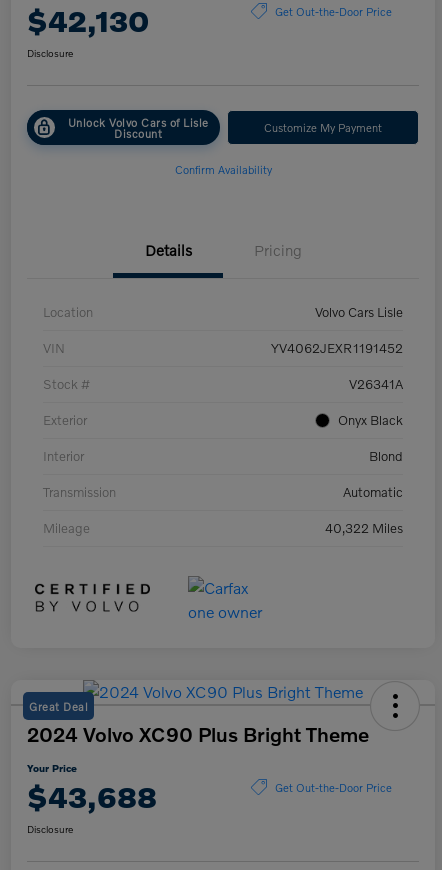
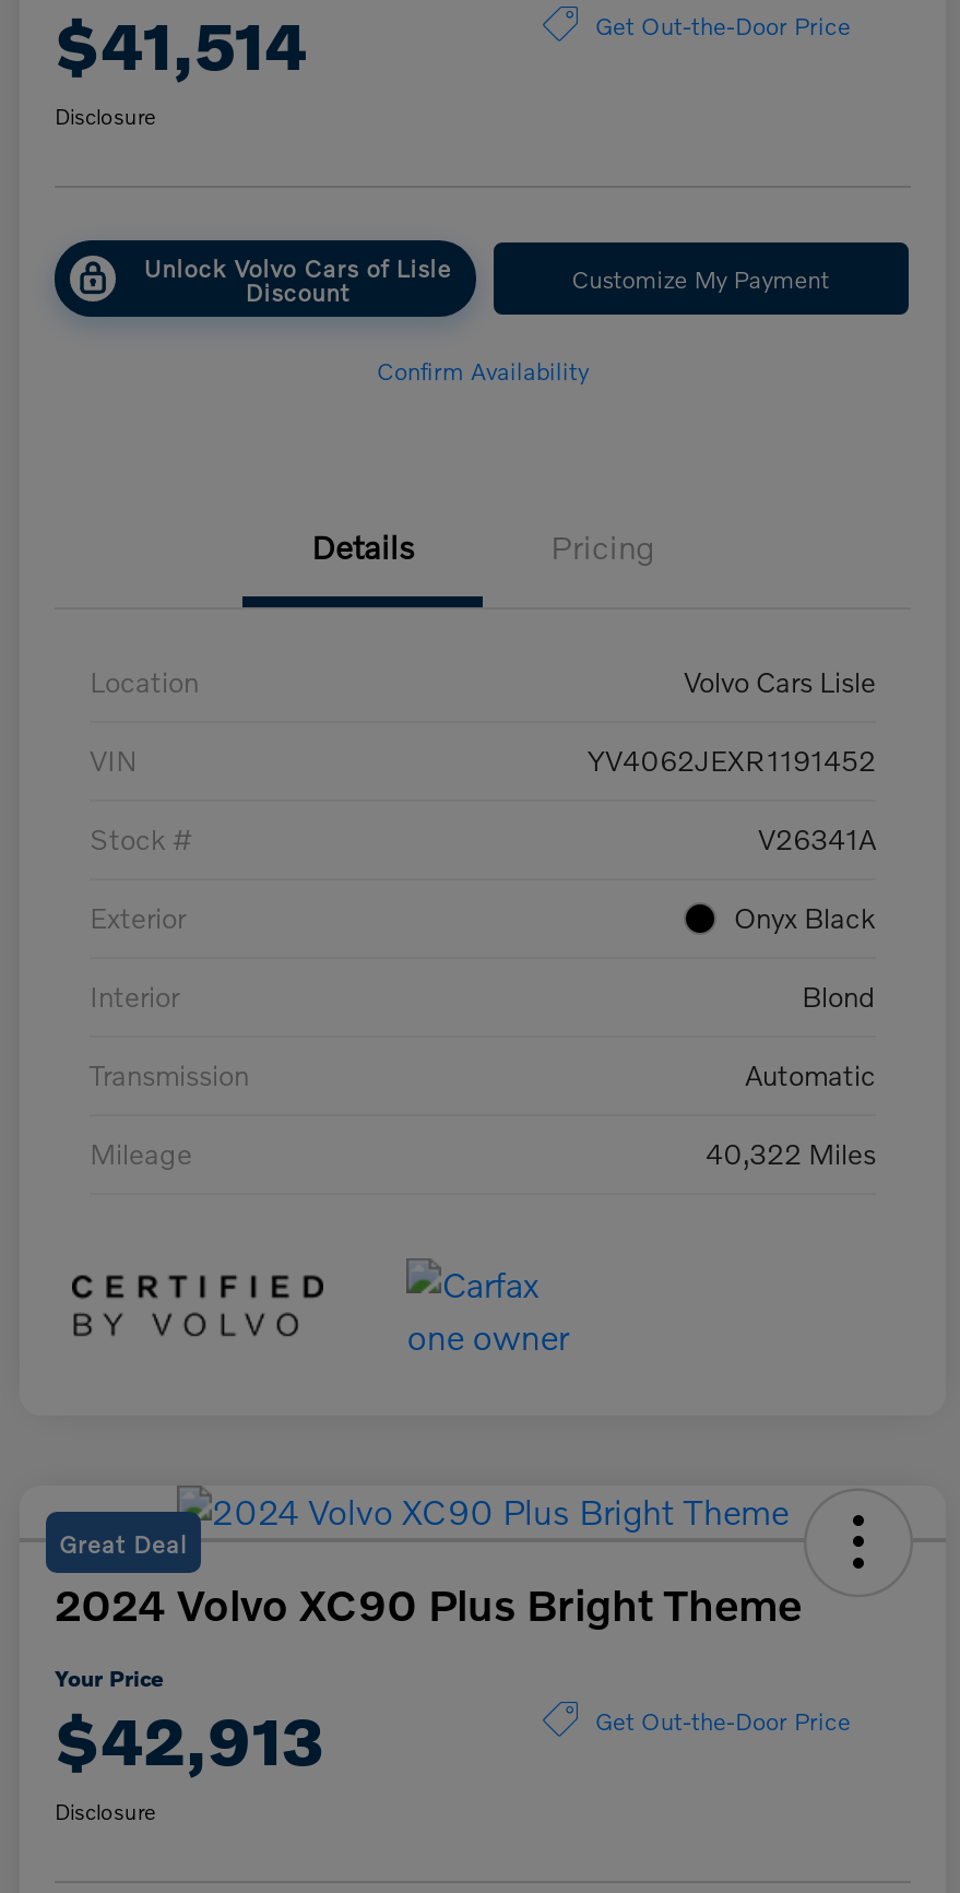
[27,3,149,38] $42,130 -> [55,7,308,83] $41,514
[27,779,157,814] $43,688 -> [55,1702,323,1779] $42,913

